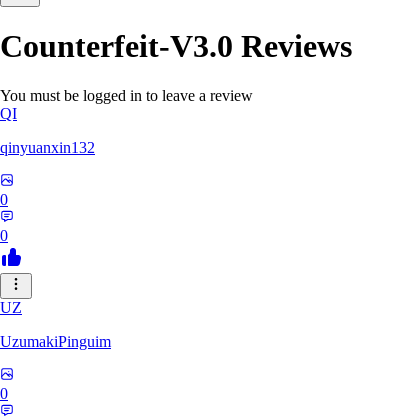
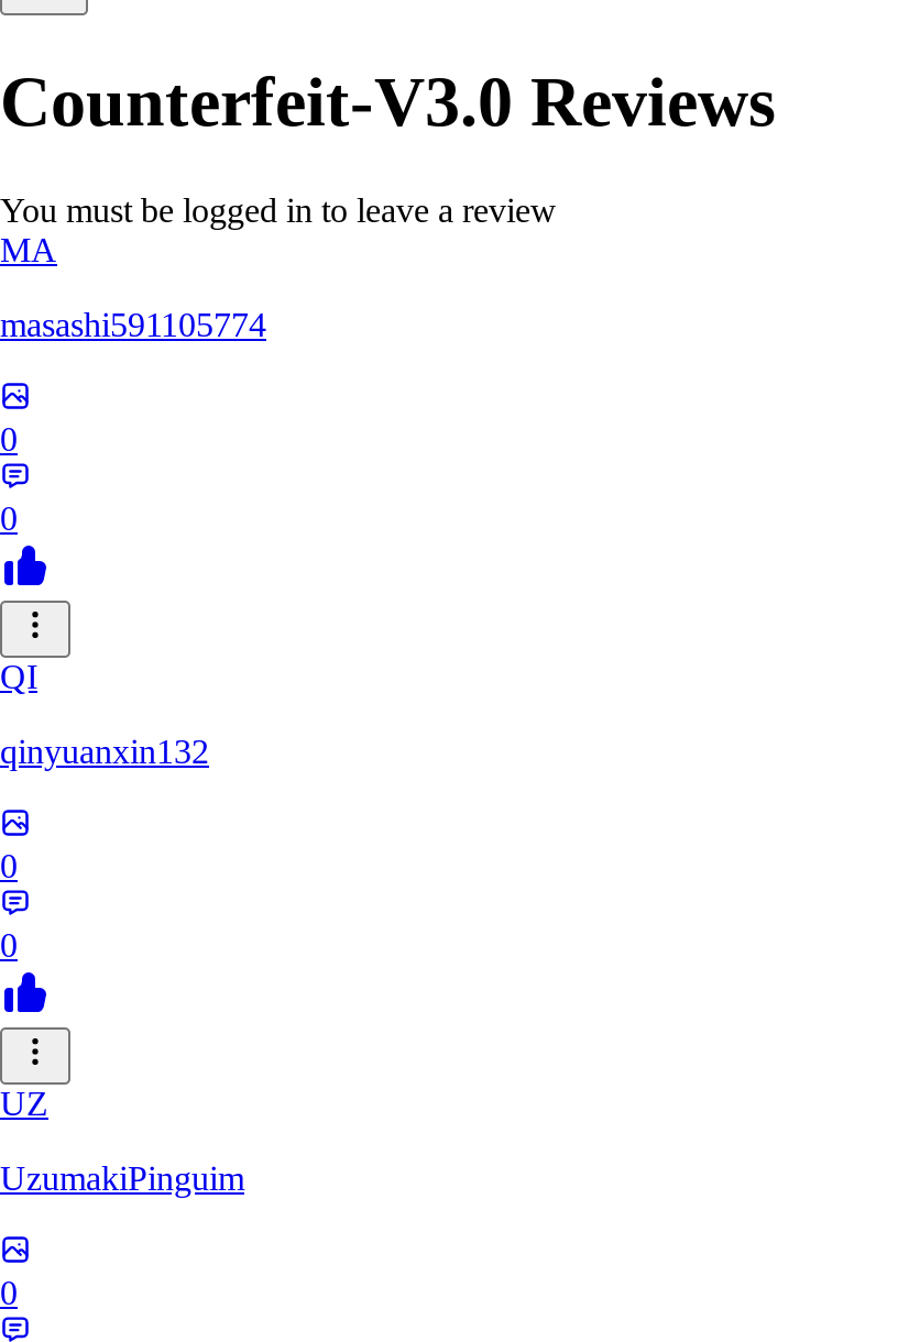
none -> [0,231,266,537] MA | masashi591105774 | 0 | 0

